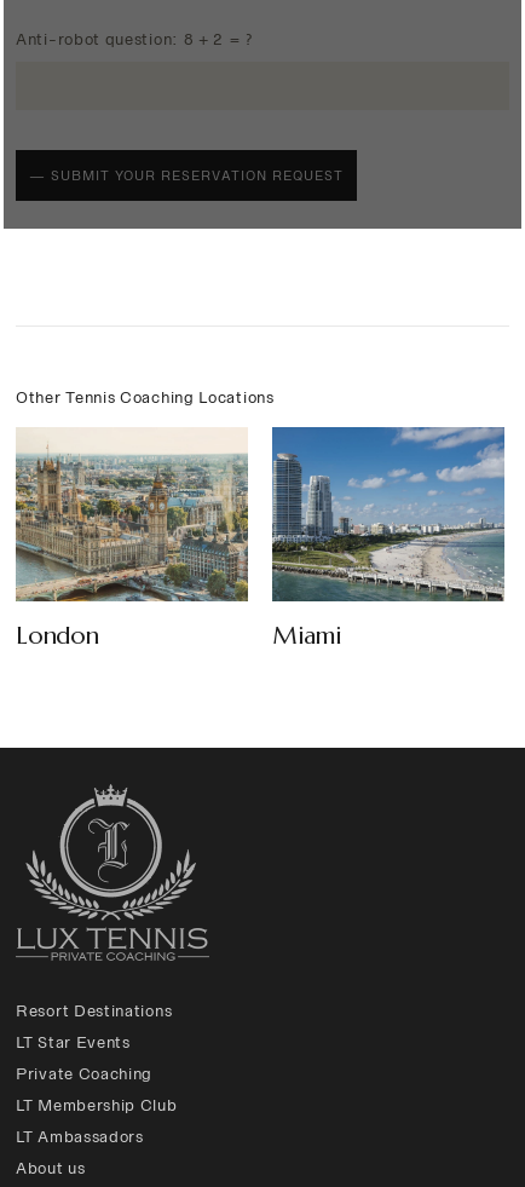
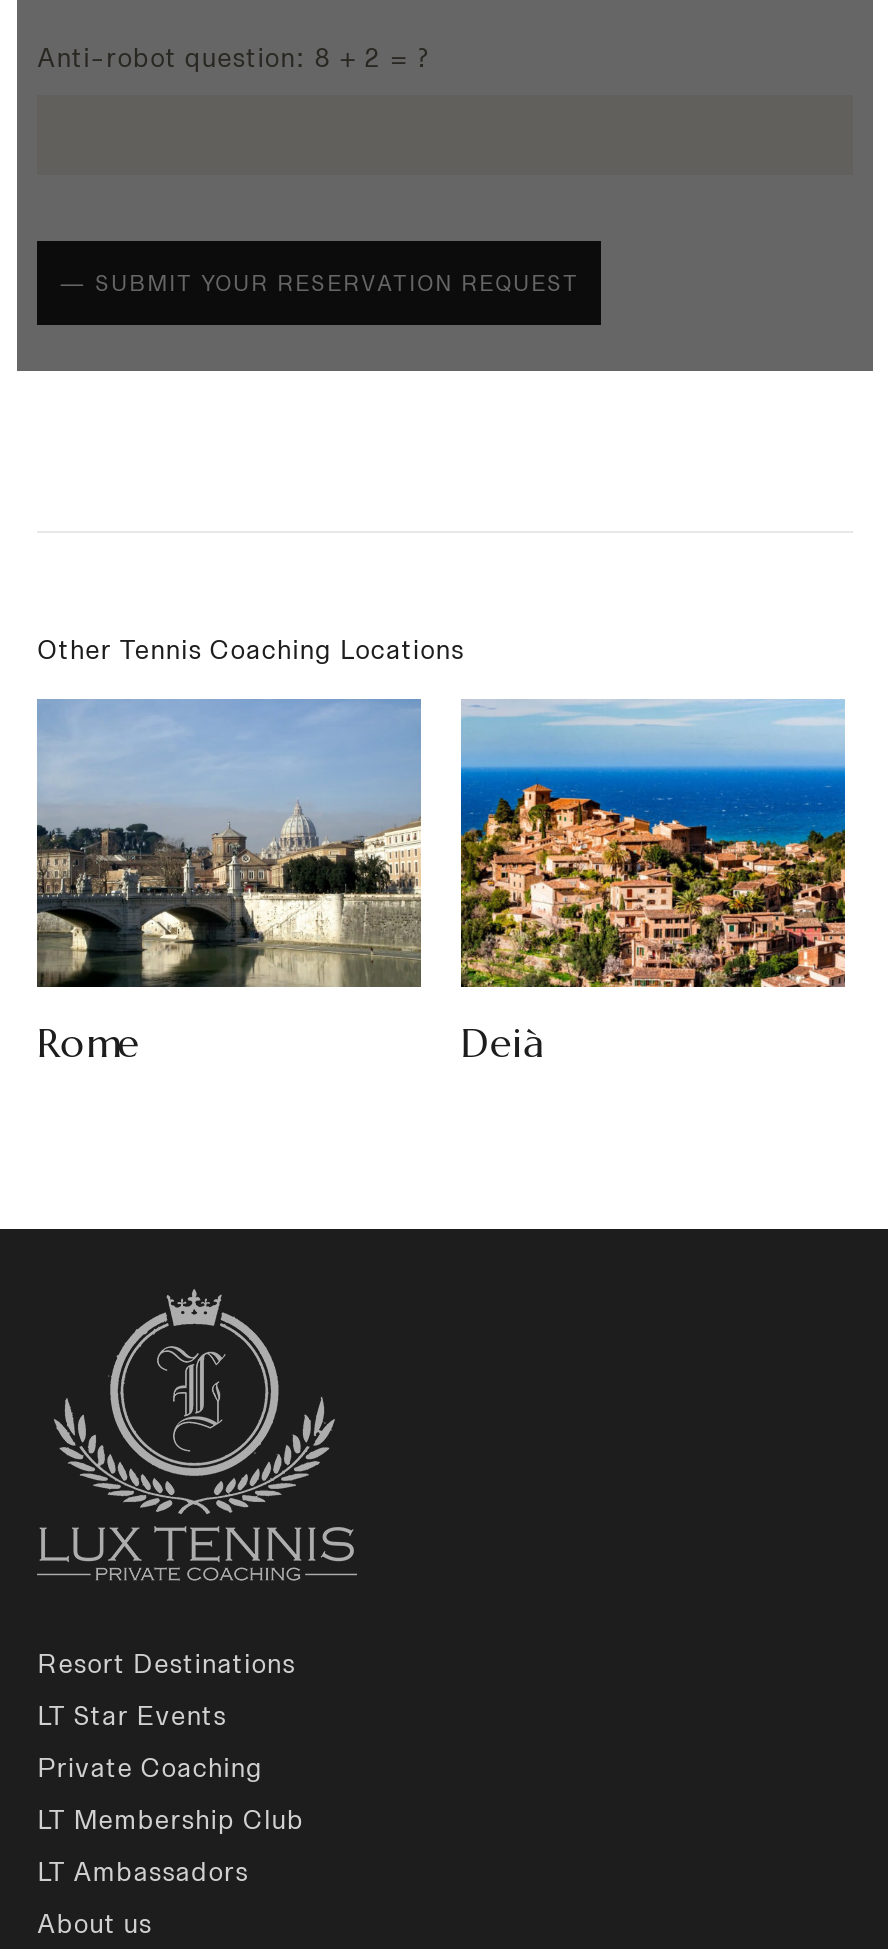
[15,427,342,651] [image] | London | Miami -> [37,697,543,1068] [image] | Rome | Deià
[271,427,506,603] [image] -> [459,701,847,989] [image]

